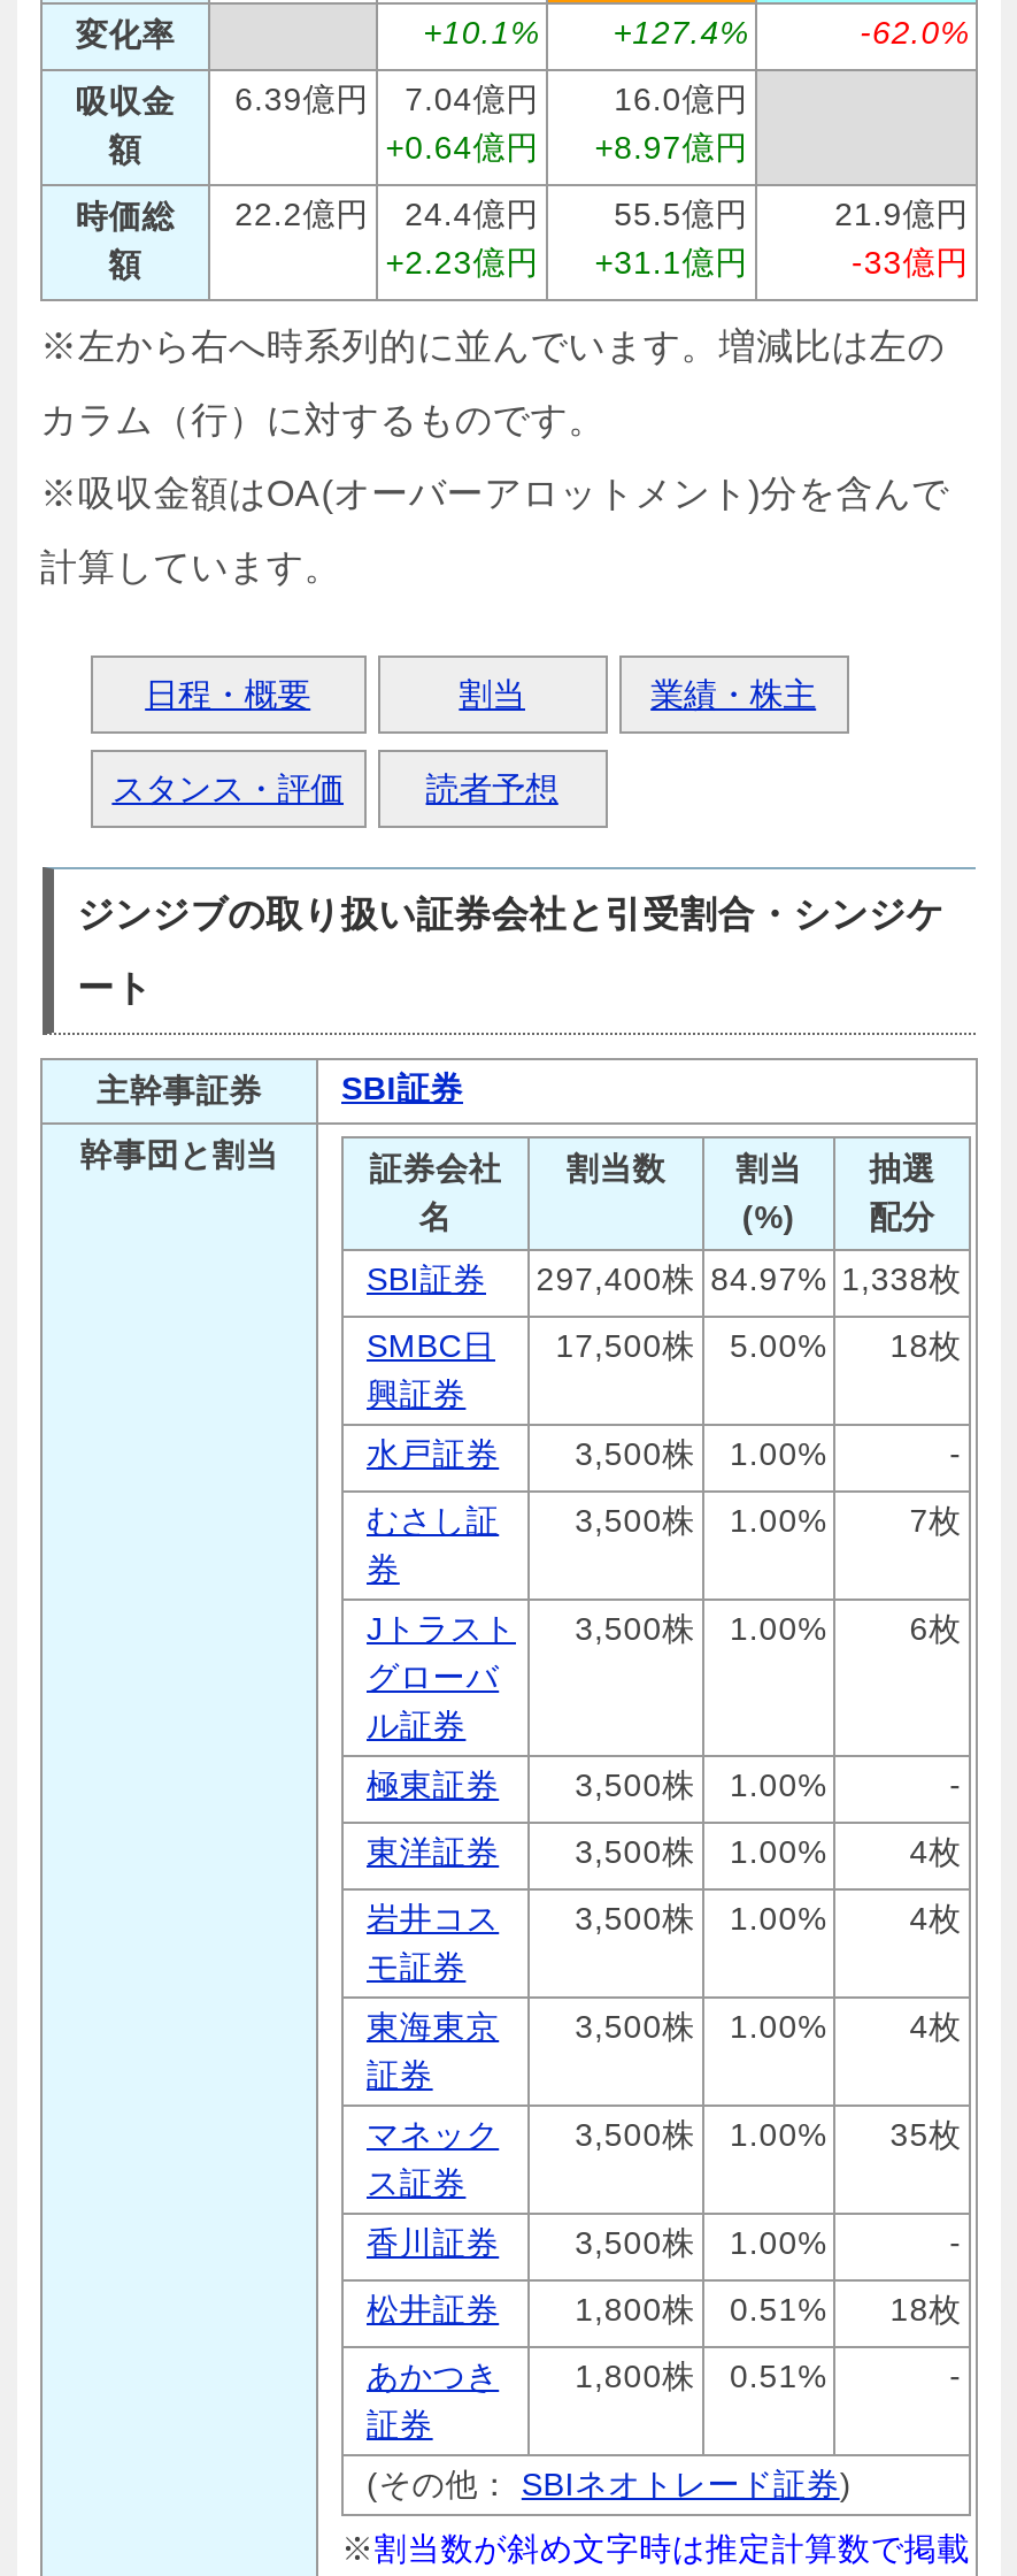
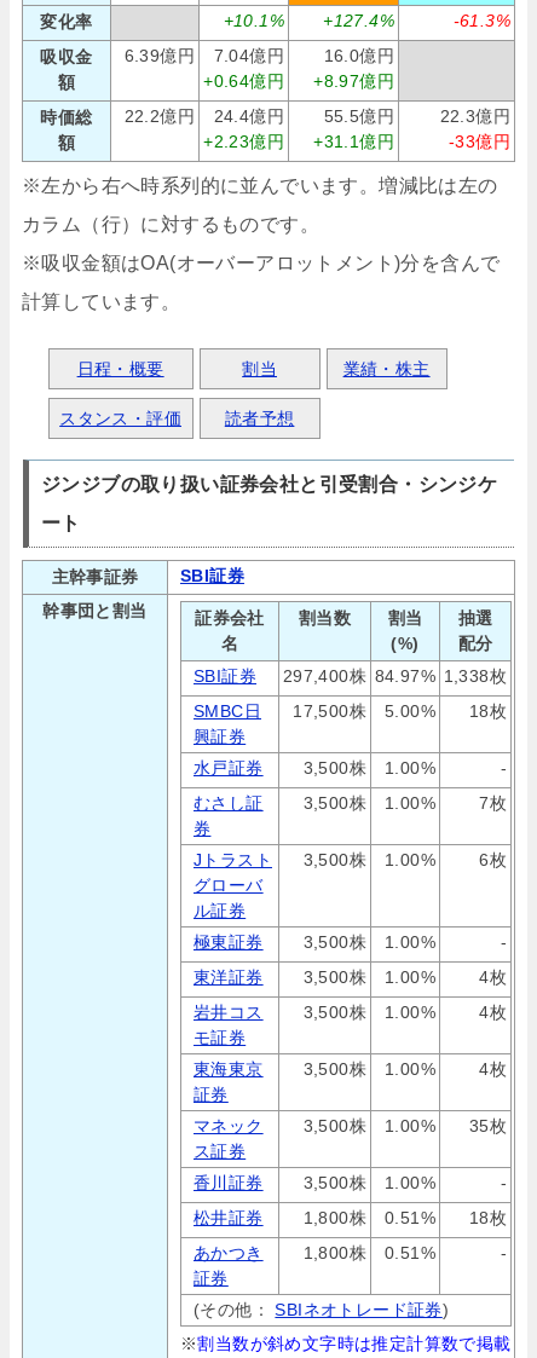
[860,13,969,50] -62.0% -> [453,10,510,30] -61.3%
[835,195,969,231] 21.9億円 -> [440,106,510,125] 22.3億円

